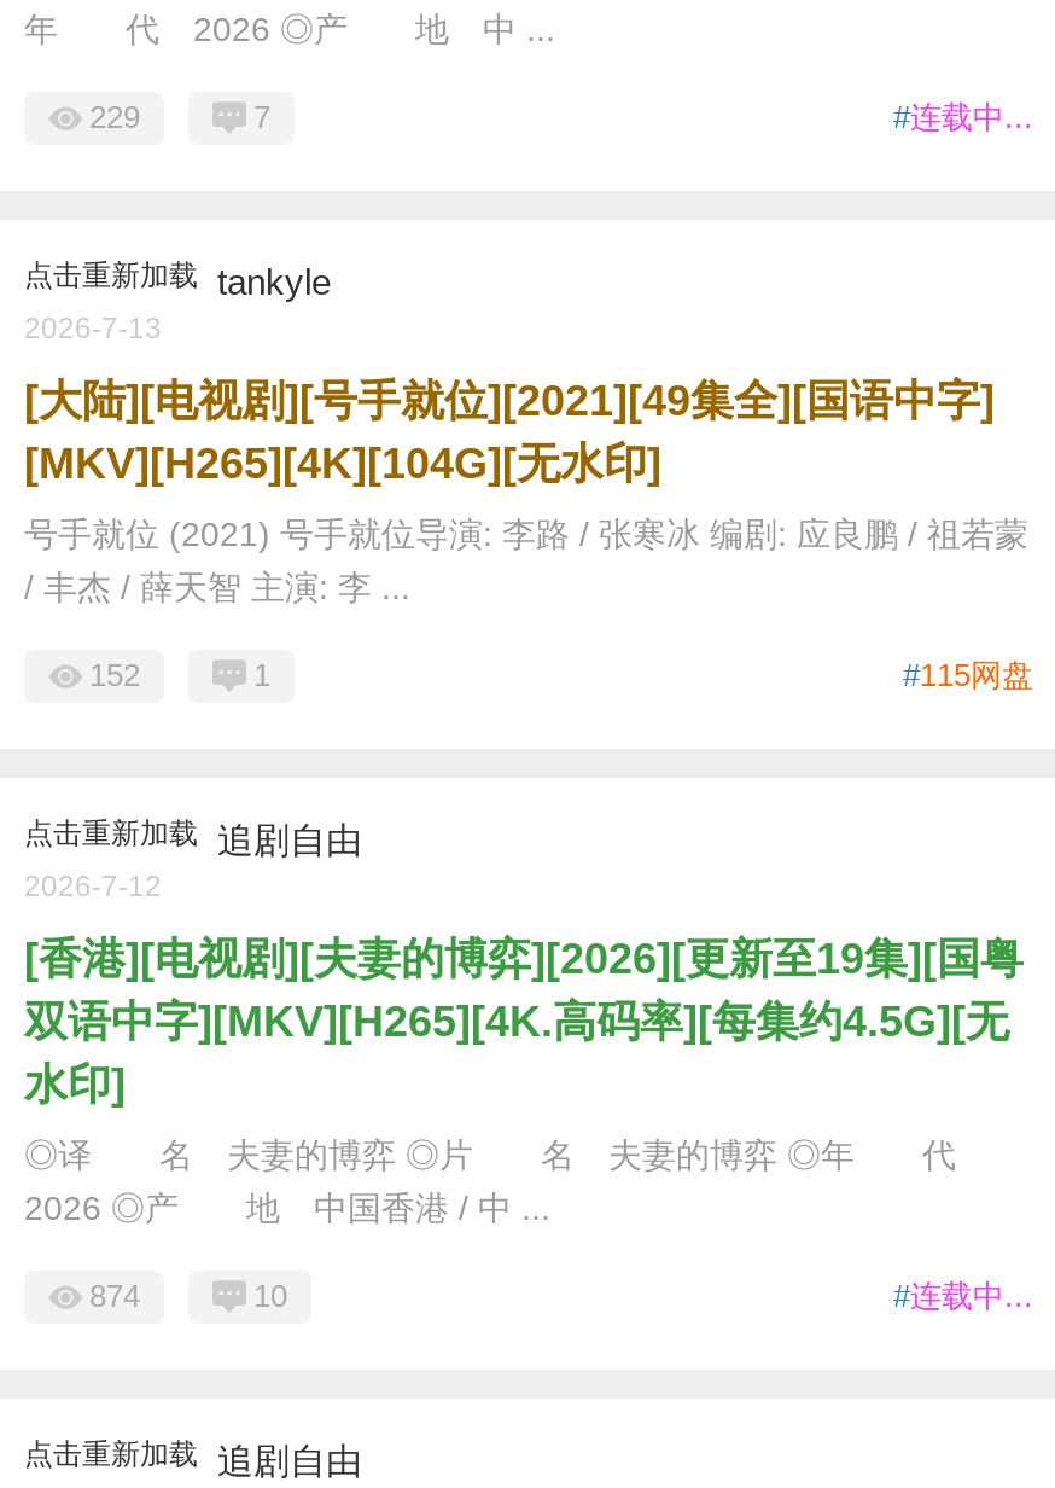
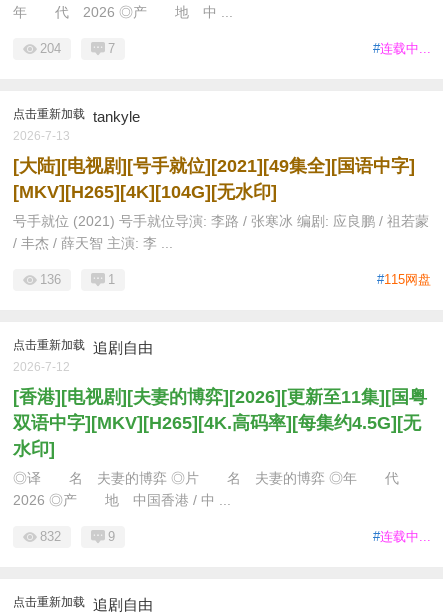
[89,99,140,135] 229 -> [40,41,61,56] 204
[89,657,140,693] 152 -> [40,272,61,287] 136
[24,935,1024,983] [香港][电视剧][夫妻的博弈][2026][更新至19集][国粤 -> [13,387,427,407] [香港][电视剧][夫妻的博弈][2026][更新至11集][国粤
[89,1278,140,1314] 874 -> [40,529,61,544] 832
[253,1278,287,1314] 10 -> [108,529,115,544] 9

